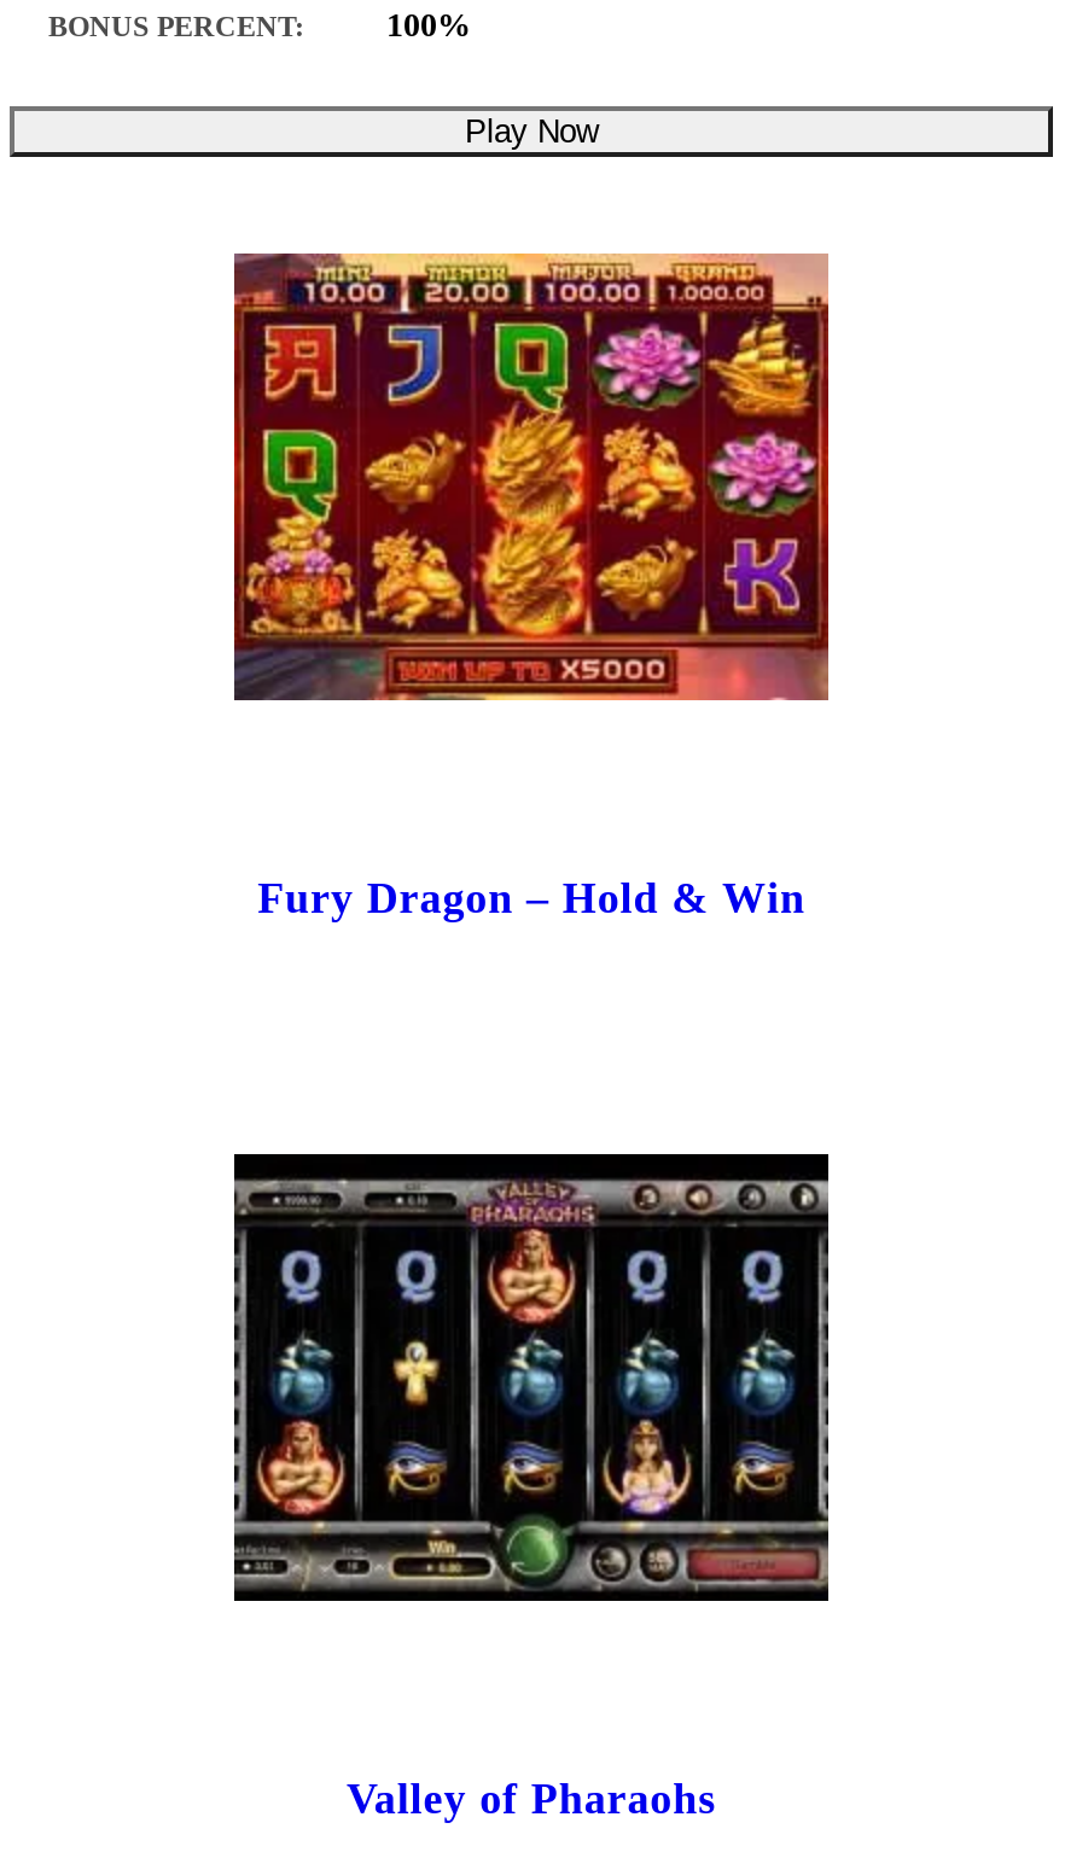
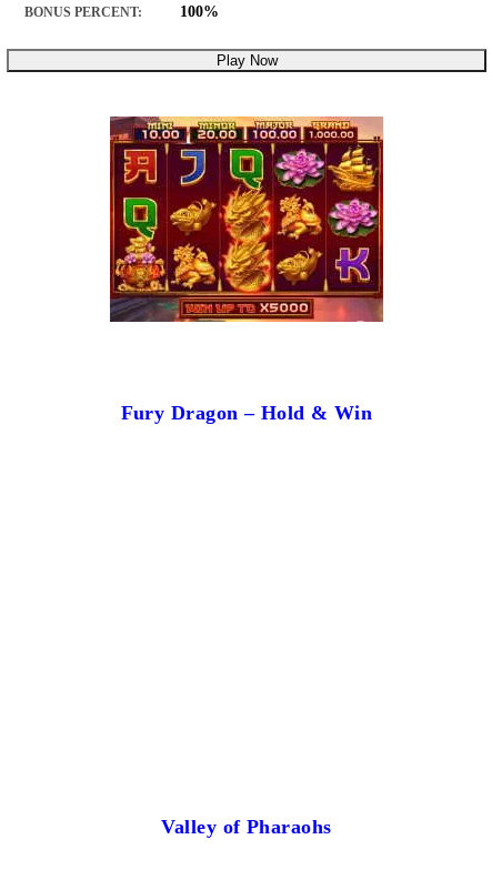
[232,1152,831,1603] [image] -> none

